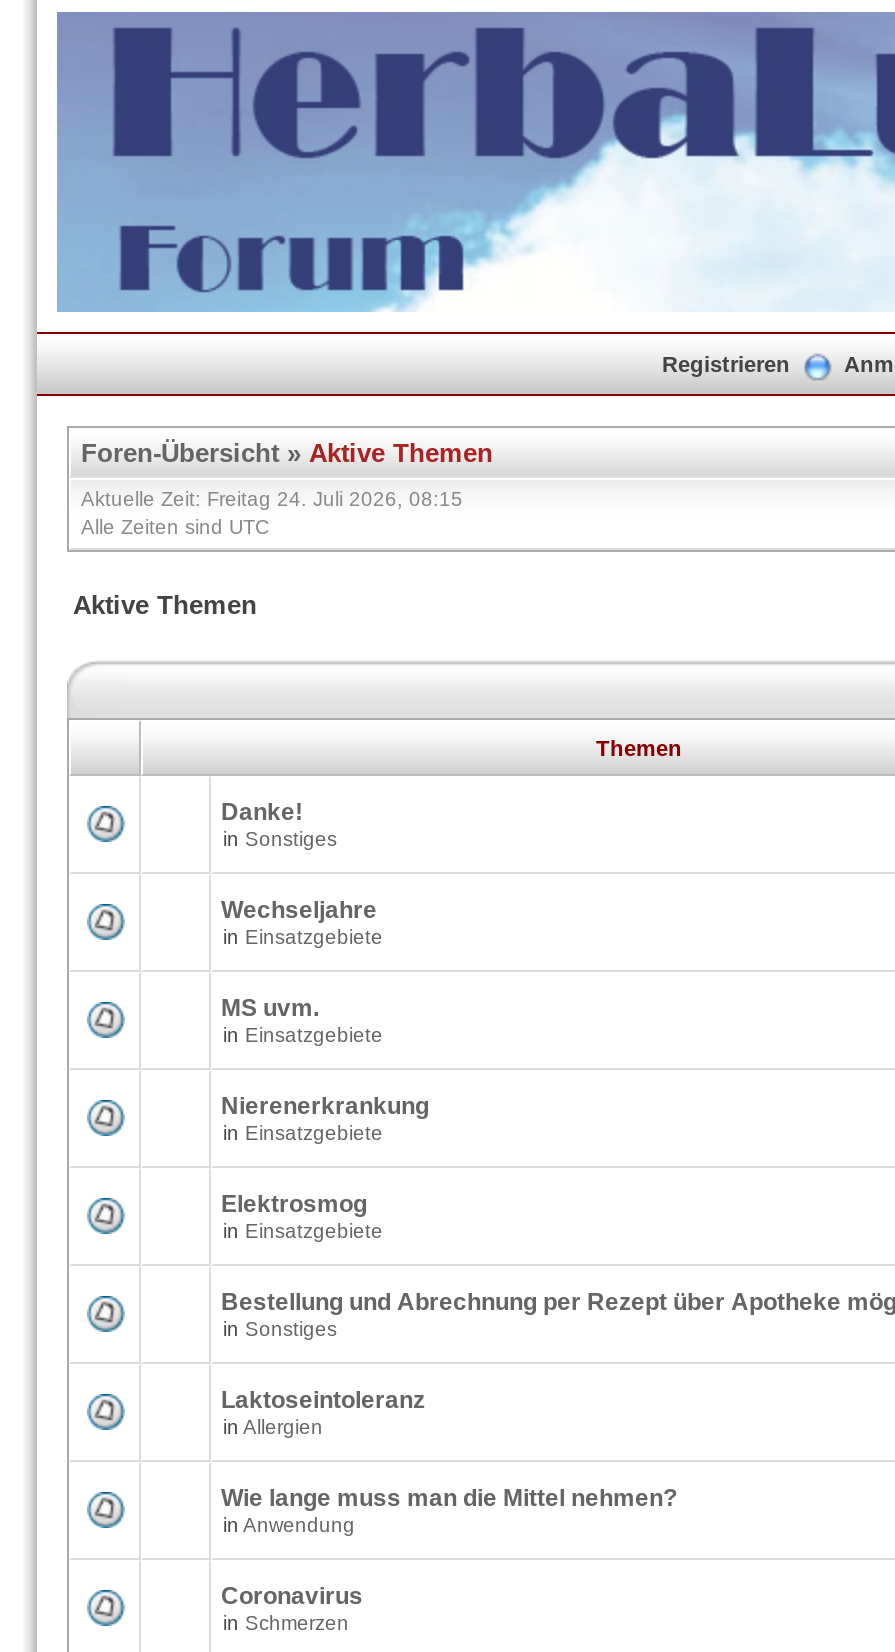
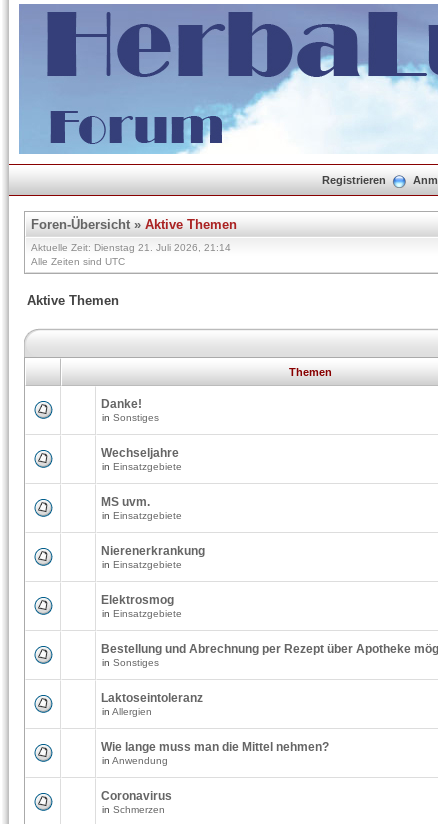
[81,488,463,510] Aktuelle Zeit: Freitag 24. Juli 2026, 08:15 -> [31,242,231,253] Aktuelle Zeit: Dienstag 21. Juli 2026, 21:14

